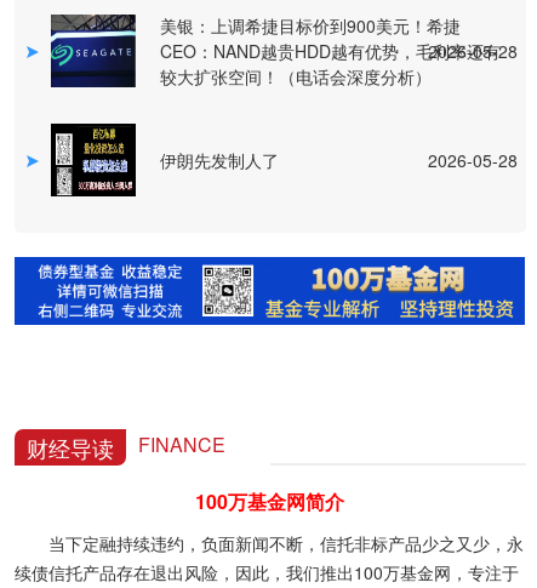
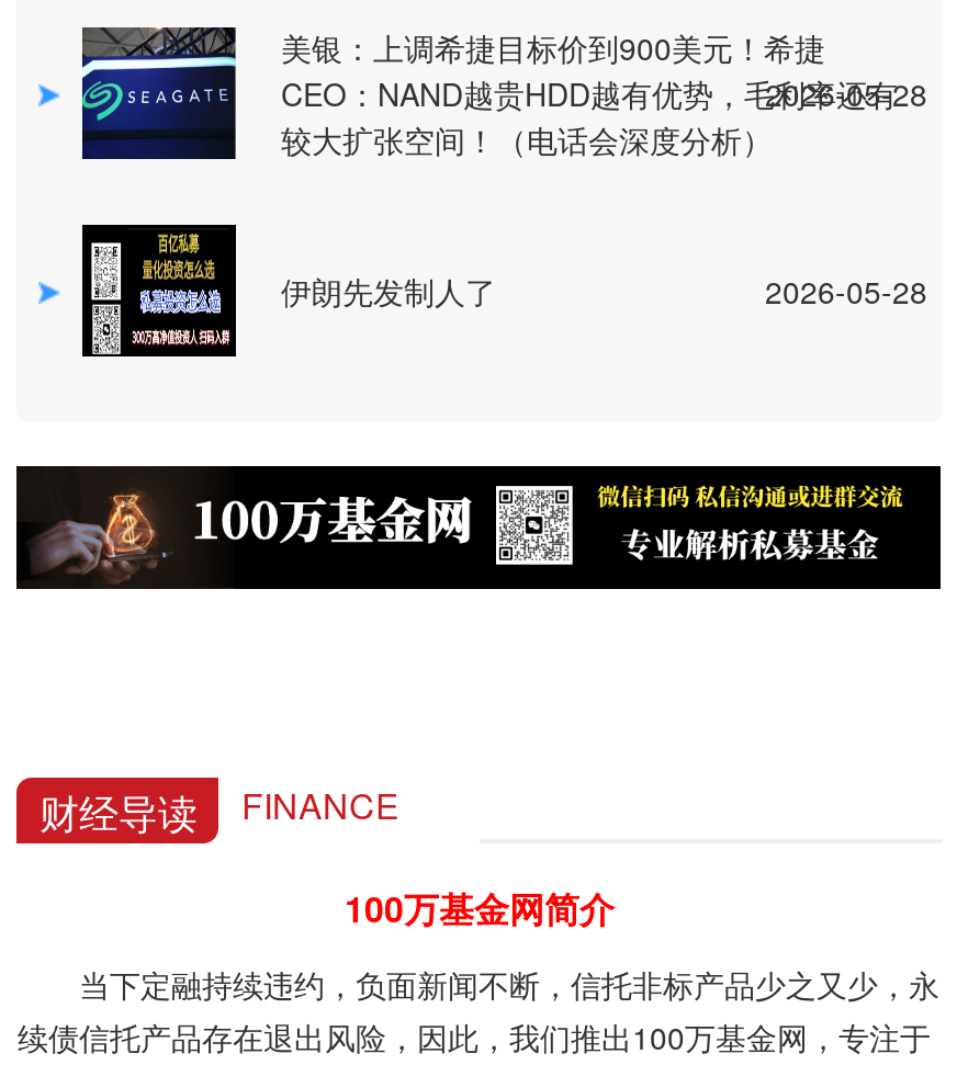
[13,256,526,326] [image] -> [14,464,943,591] [image]

